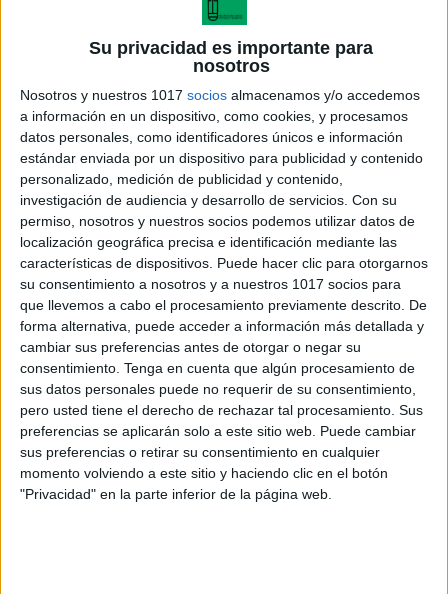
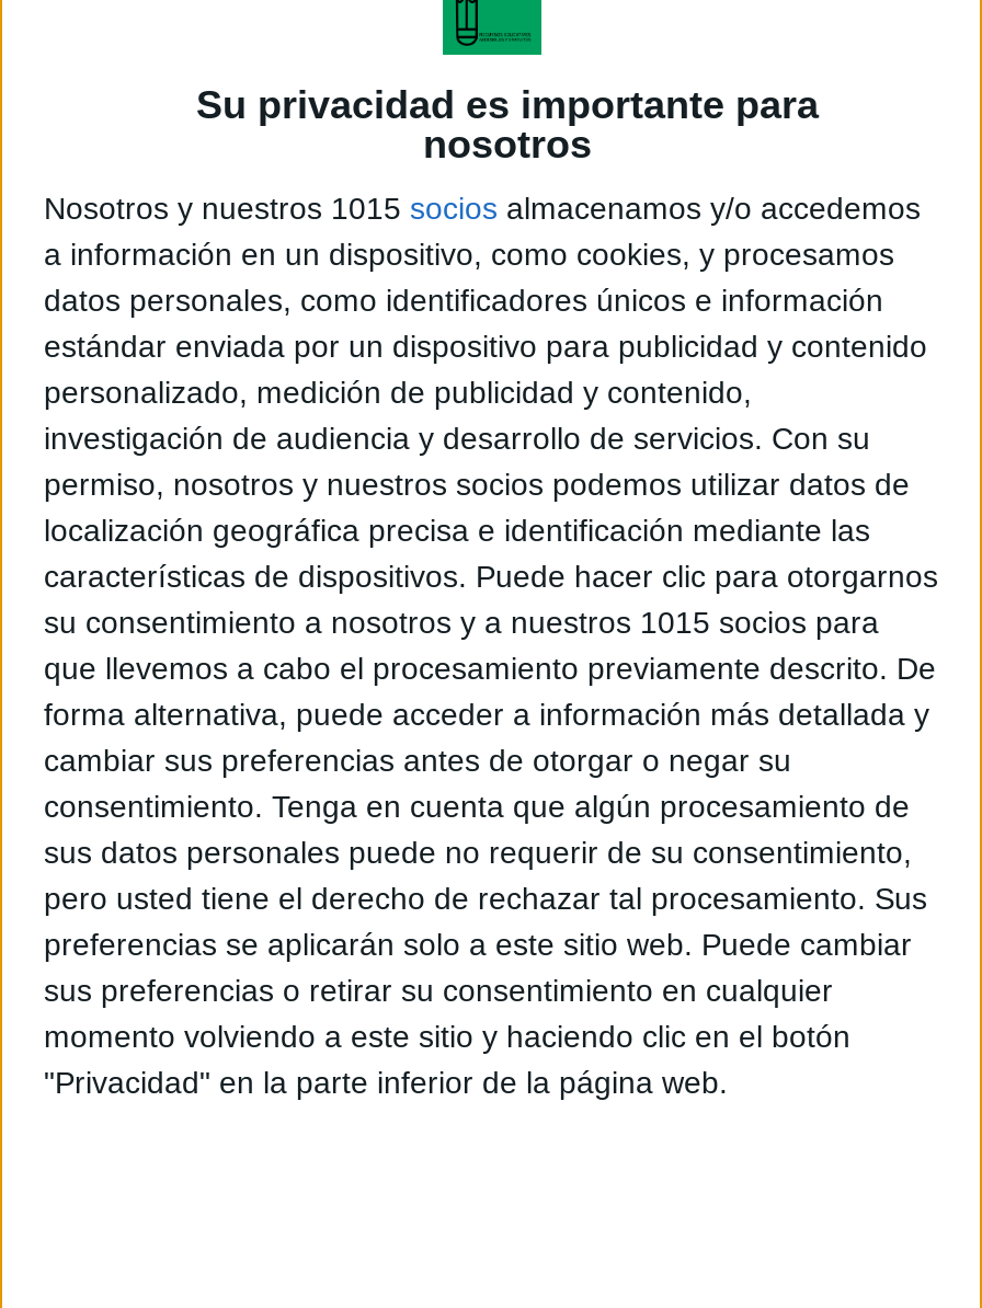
[20,87,420,103] Nosotros y nuestros 1017 socios almacenamos y/o accedemos -> [44,190,921,225] Nosotros y nuestros 1015 socios almacenamos y/o accedemos
[20,276,401,292] su consentimiento a nosotros y a nuestros 1017 socios para -> [44,604,879,640] su consentimiento a nosotros y a nuestros 1015 socios para

